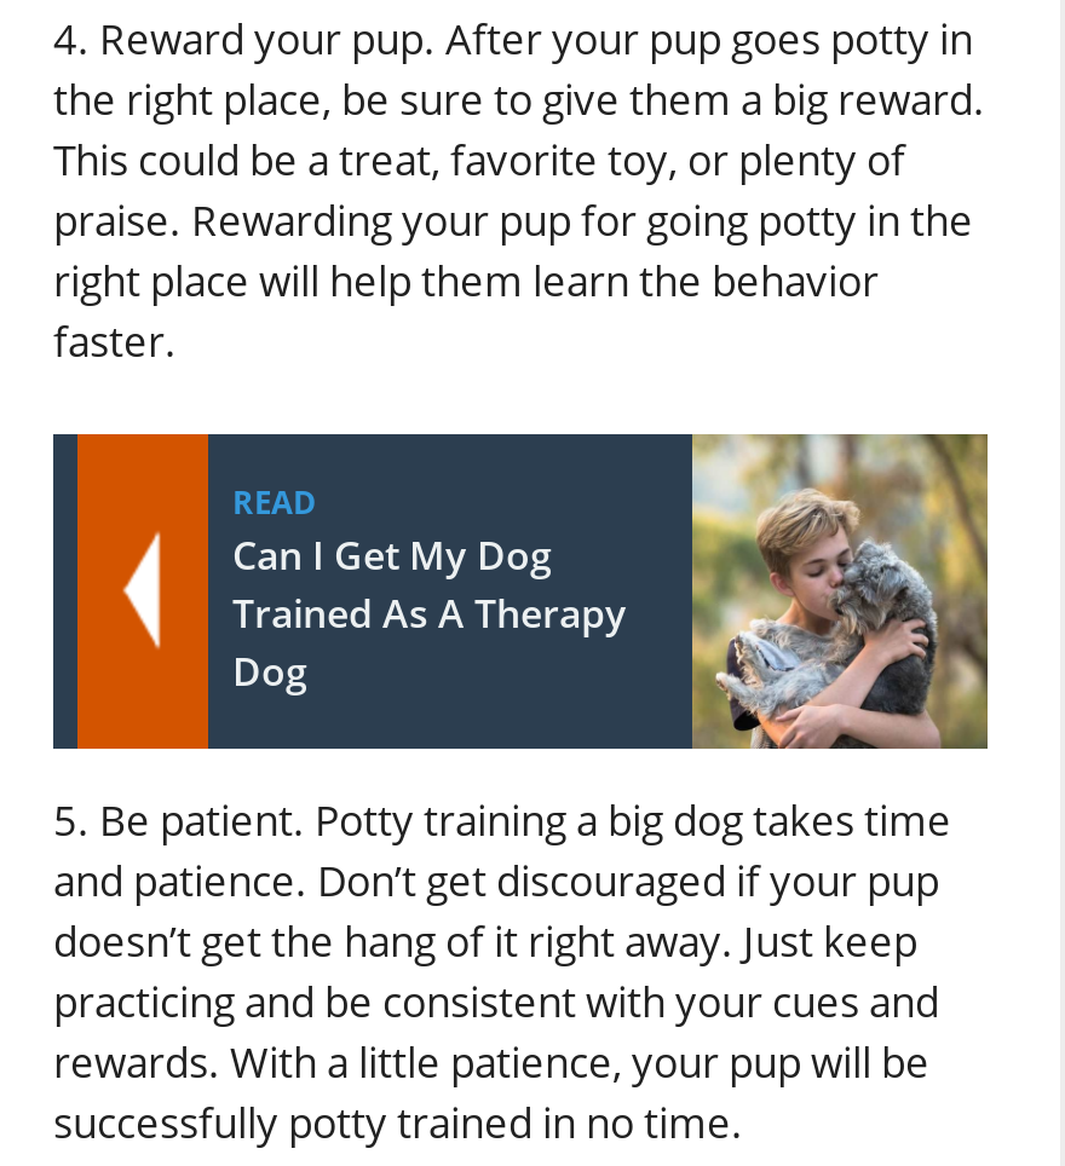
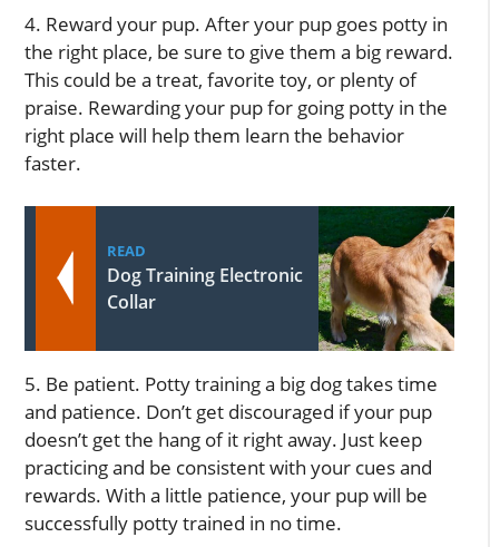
[232,432,990,751] [image] | Can I Get My Dog | Trained As A Therapy | Dog -> [107,205,455,351] [image] | Dog Training Electronic | Collar

